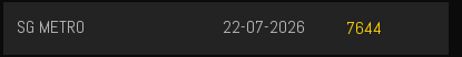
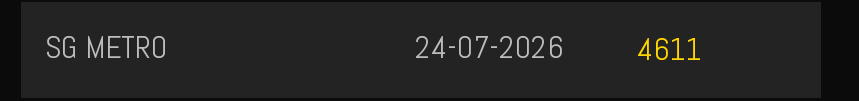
[223,17,305,39] 22-07-2026 -> [415,29,563,69] 24-07-2026
[346,17,382,39] 7644 -> [637,30,701,70] 4611

